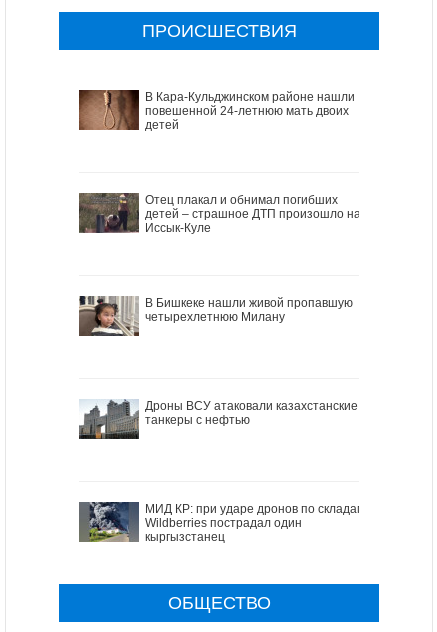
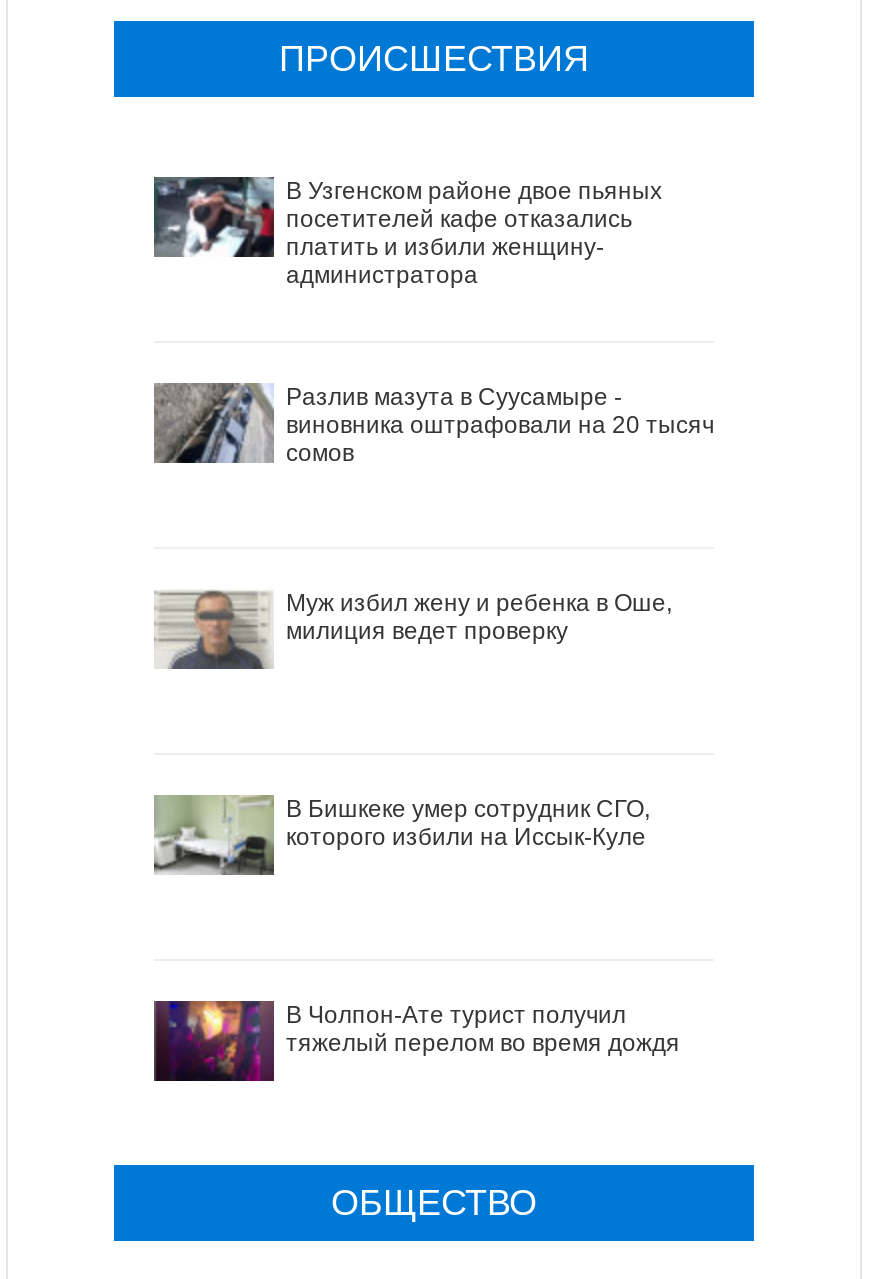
[79,90,355,132] [image] | В Кара-Кульджинском районе нашли | повешенной 24-летнюю мать двоих | детей -> [154,177,662,289] [image] | В Узгенском районе двое пьяных | посетителей кафе отказались | платить и избили женщину- | администратора
[80,193,361,235] [image] | Отец плакал и обнимал погибших | детей – страшное ДТП произошло на | Иссык-Куле -> [154,383,714,467] [image] | Разлив мазута в Суусамыре - | виновника оштрафовали на 20 тысяч | сомов
[78,295,353,337] [image] | В Бишкеке нашли живой пропавшую | четырехлетнюю Милану -> [154,589,672,669] [image] | Муж избил жену и ребенка в Оше, | милиция ведет проверку
[79,399,358,440] [image] | Дроны ВСУ атаковали казахстанские | танкеры с нефтью -> [154,795,650,875] [image] | В Бишкеке умер сотрудник СГО, | которого избили на Иссык-Куле
[79,501,365,544] [image] | МИД КР: при ударе дронов по складам | Wildberries пострадал один | кыргызстанец -> [156,999,680,1083] [image] | В Чолпон-Ате турист получил | тяжелый перелом во время дождя

